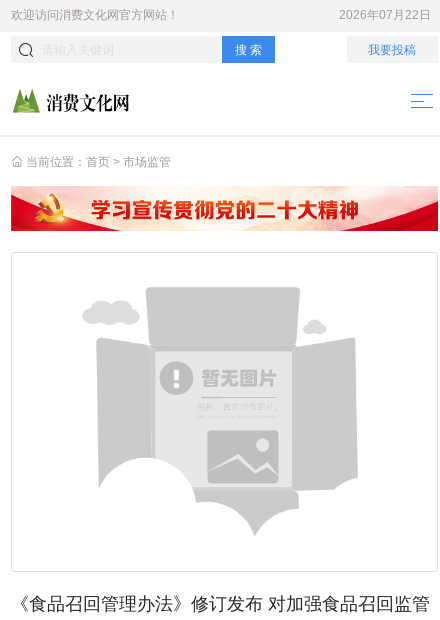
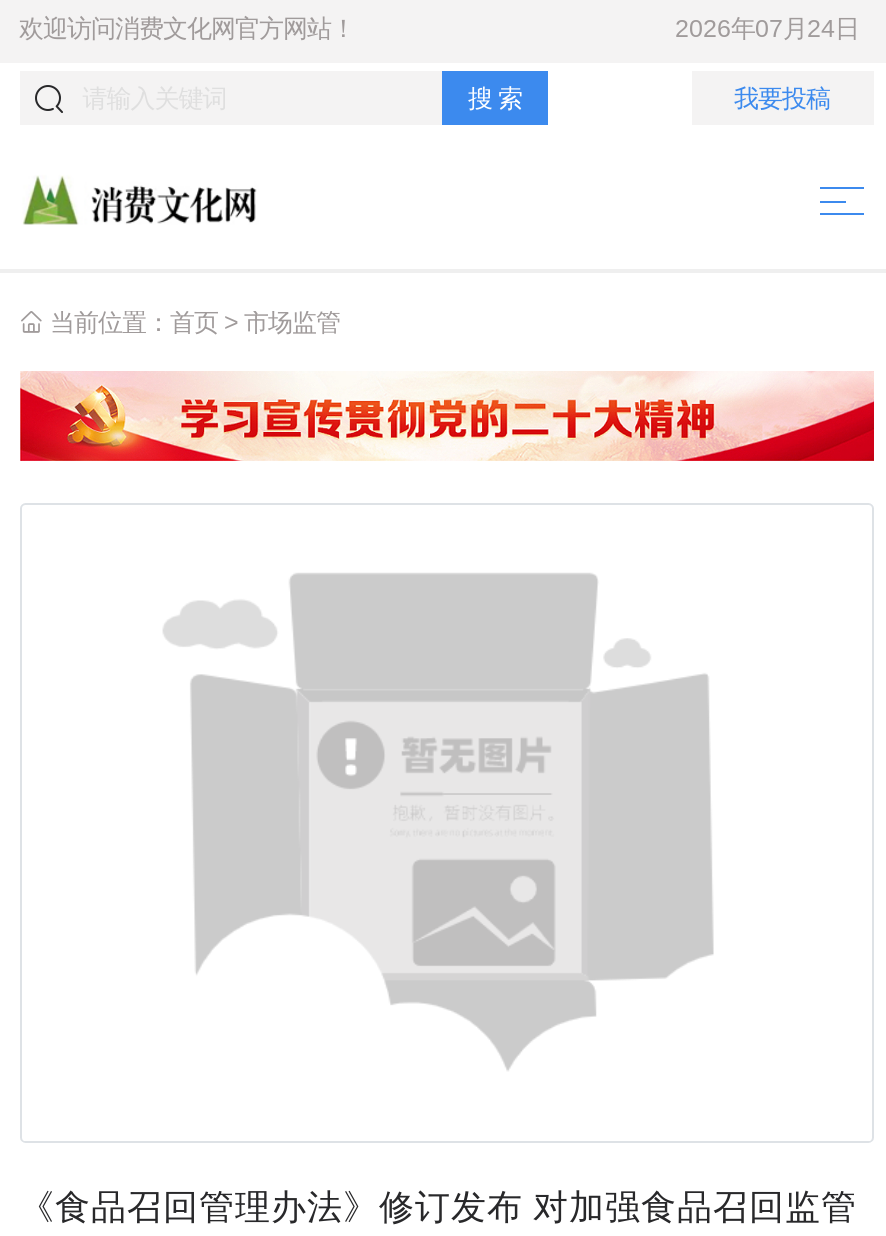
[338,7,430,21] 2026年07月22日 -> [675,14,859,42] 2026年07月24日

